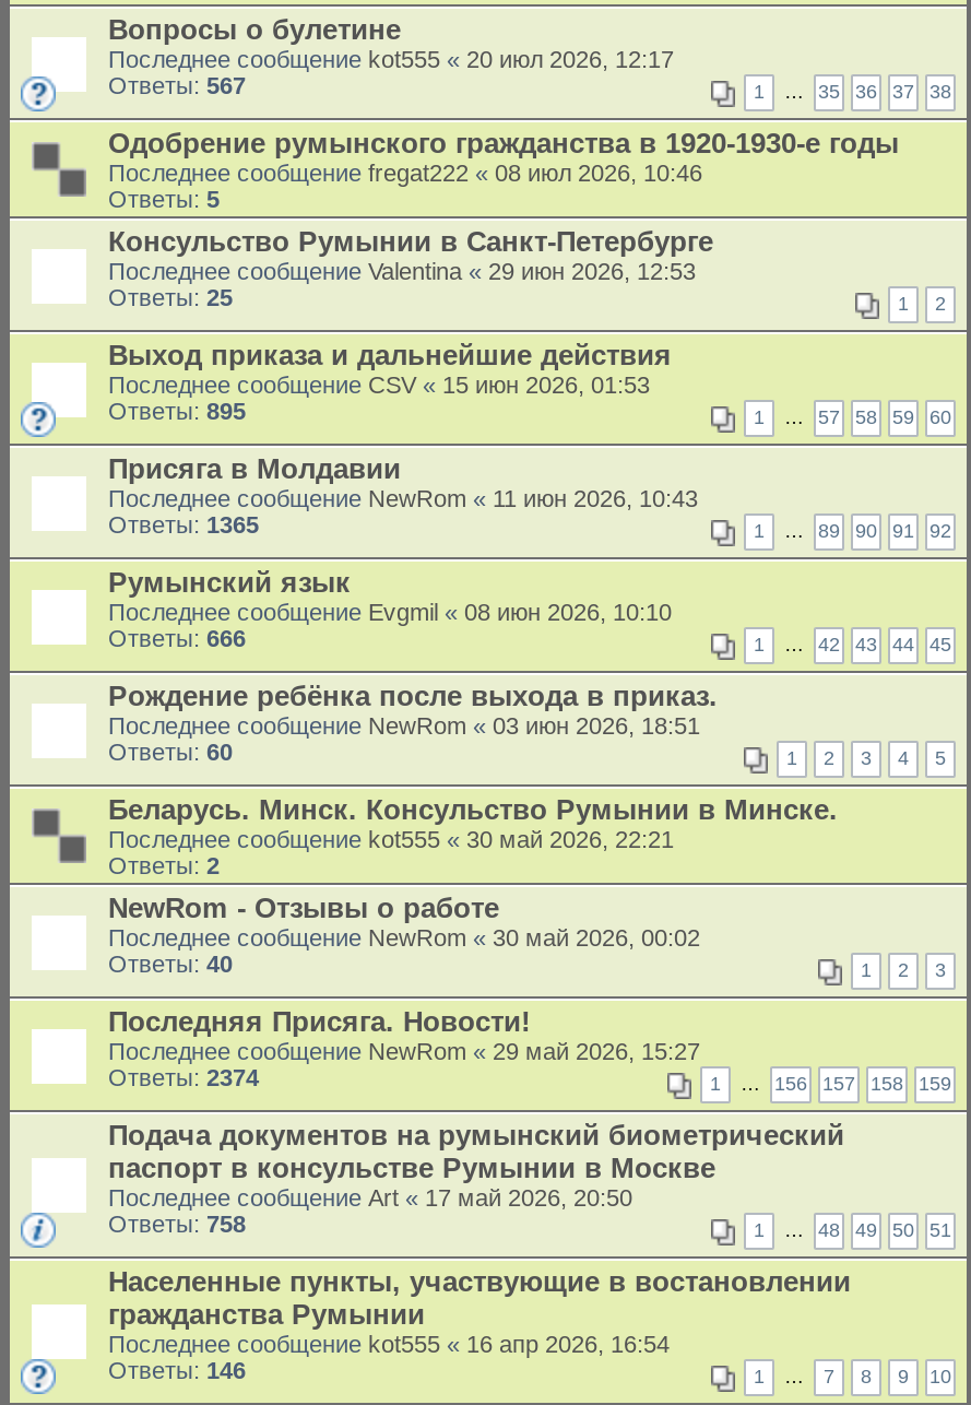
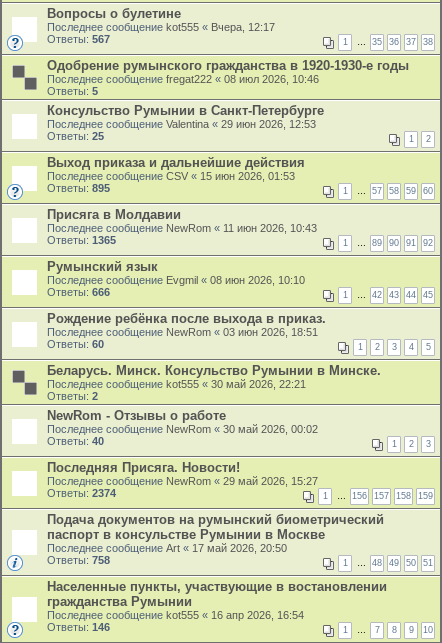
[108,46,674,72] Последнее сообщение kot555 «20 июл 2026, 12:17 -> [47,21,275,33] Последнее сообщение kot555 «Вчера, 12:17

